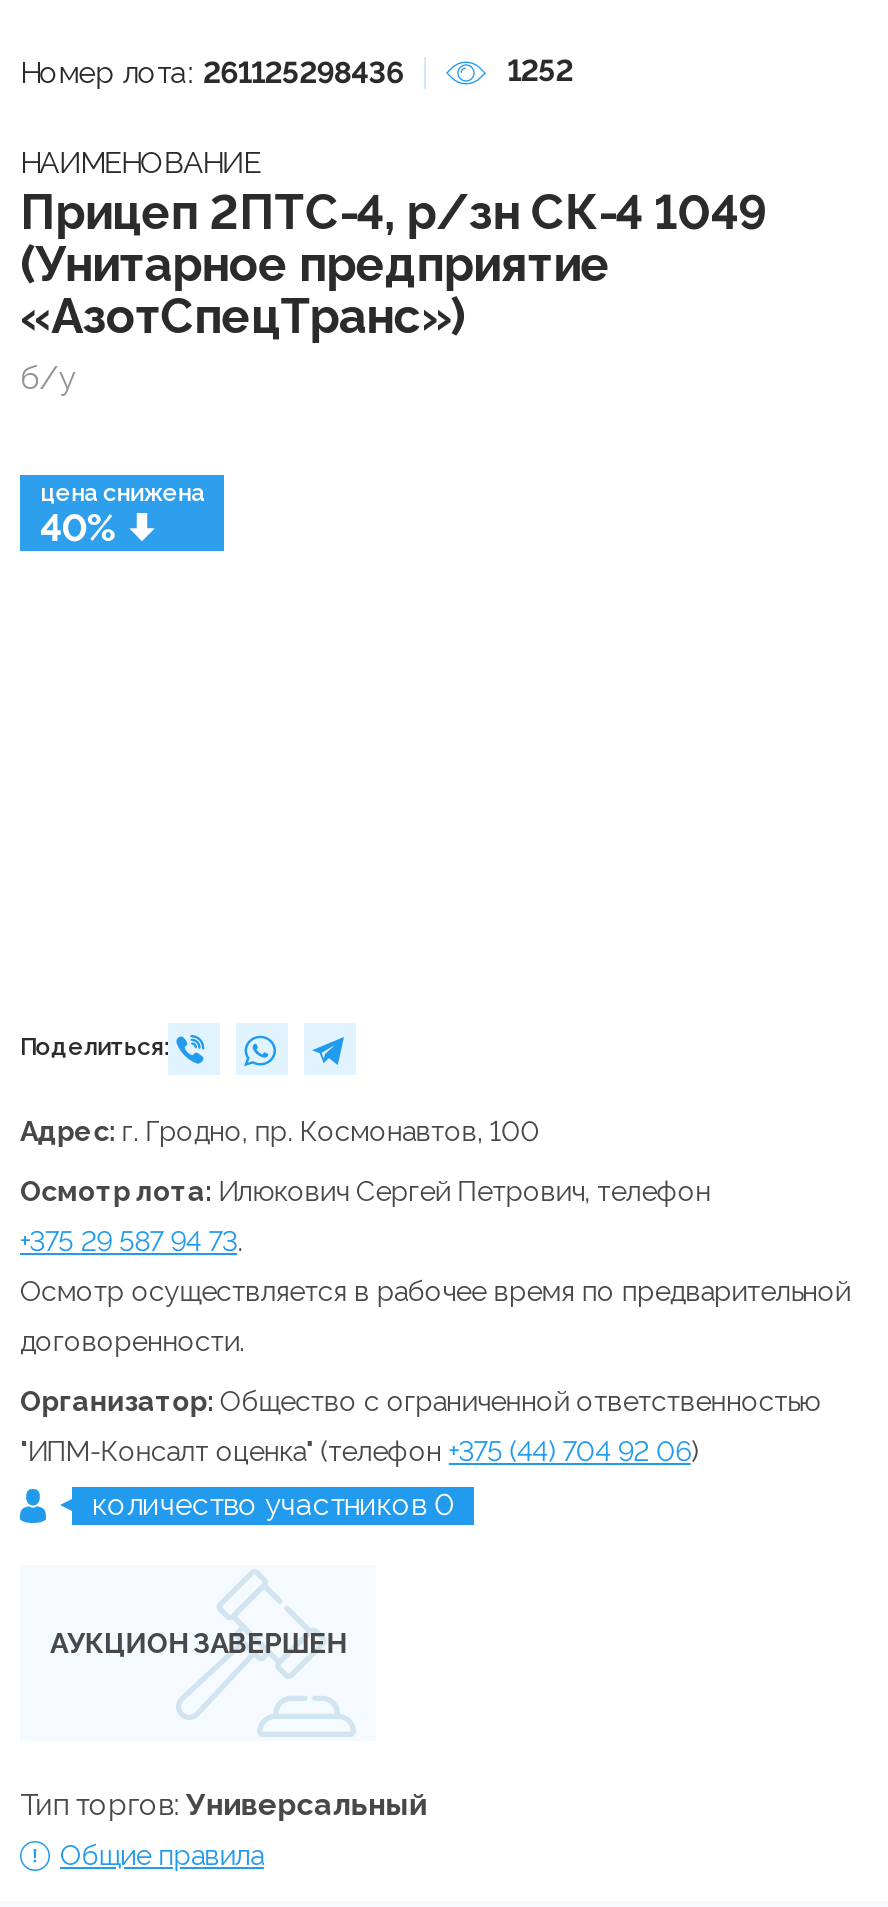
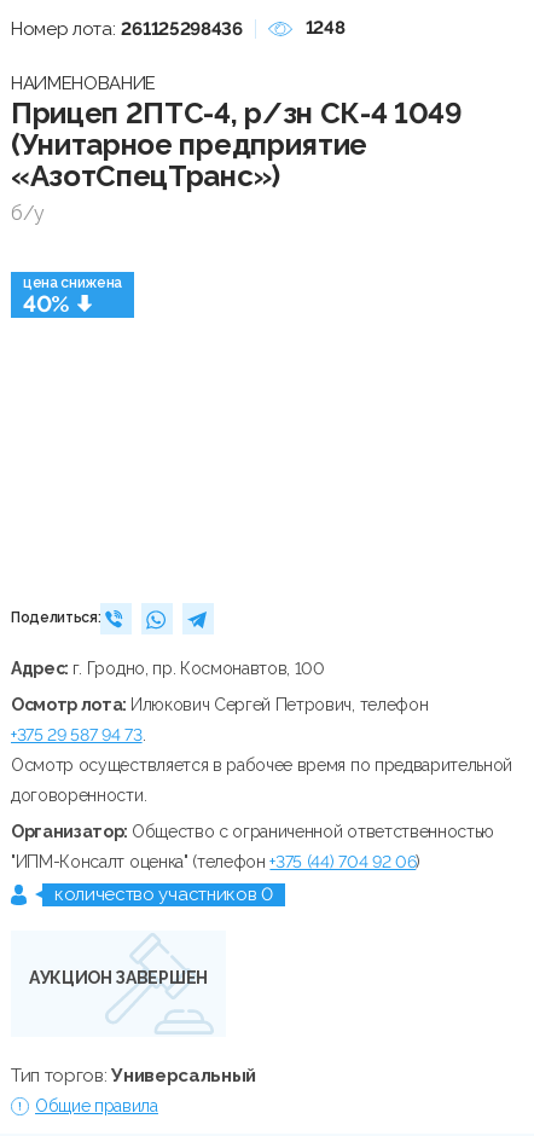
[507,53,573,89] 1252 -> [305,17,345,39] 1248

